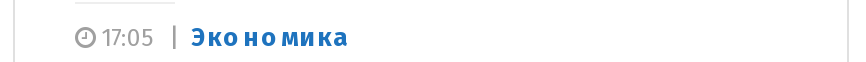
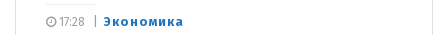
[95,22,351,52] 17:05 Экономика -> [56,14,184,29] 17:28 Экономика

